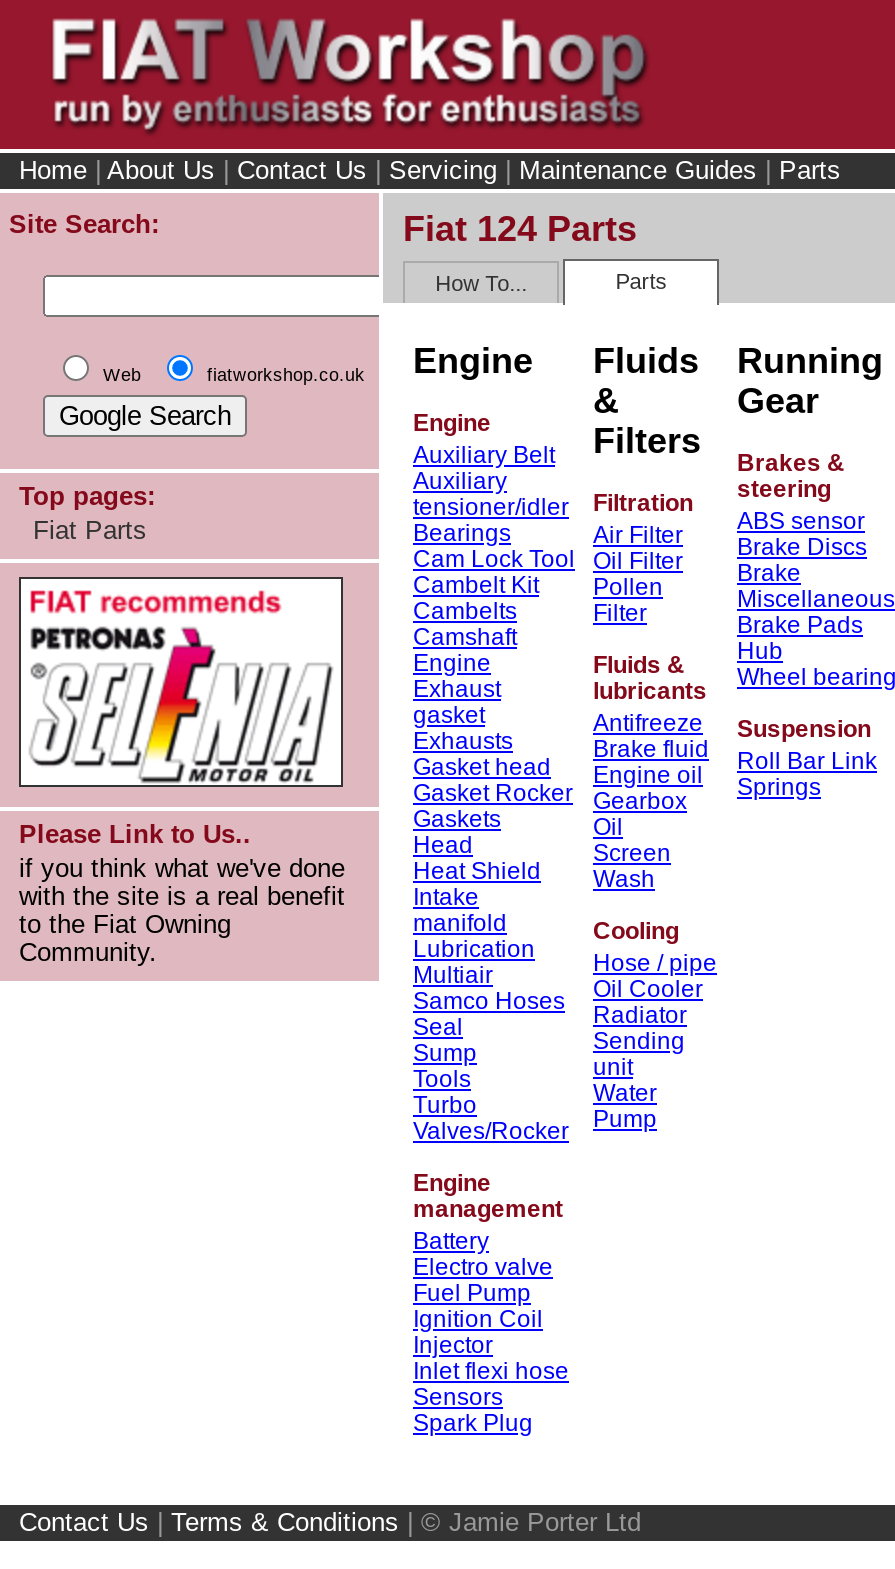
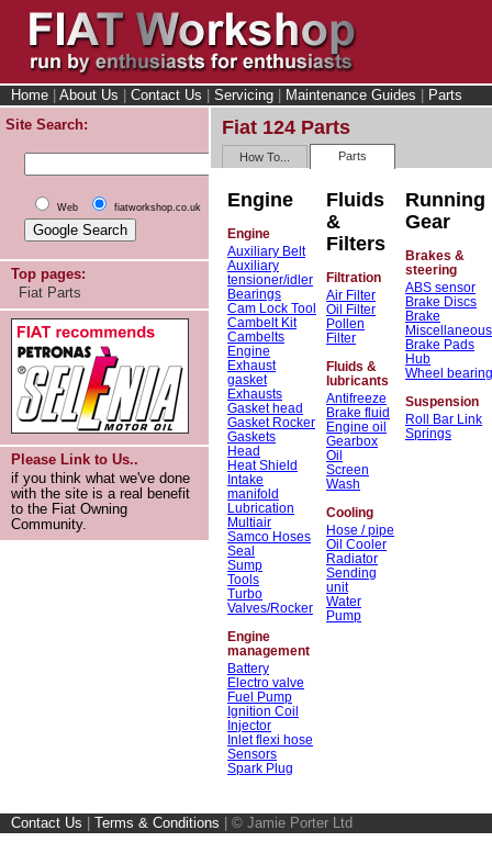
[413,622,517,650] Camshaft -> none

